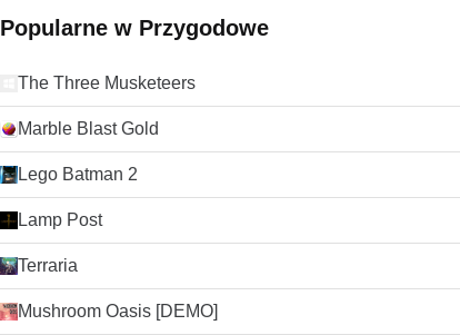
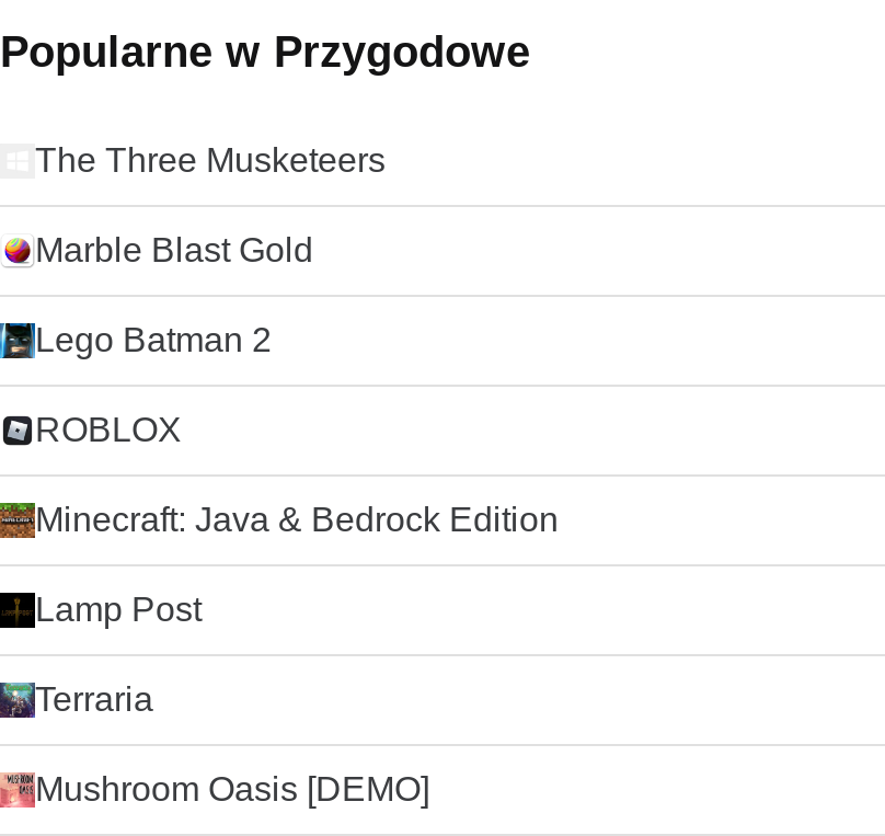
none -> [35,411,559,538] ROBLOX | Minecraft: Java & Bedrock Edition

